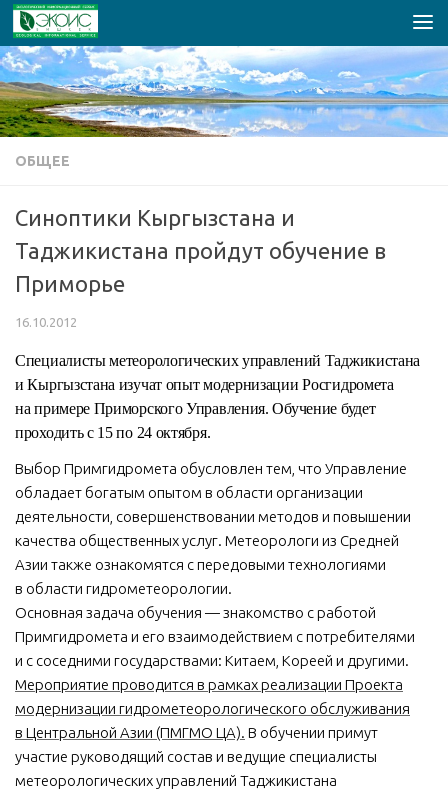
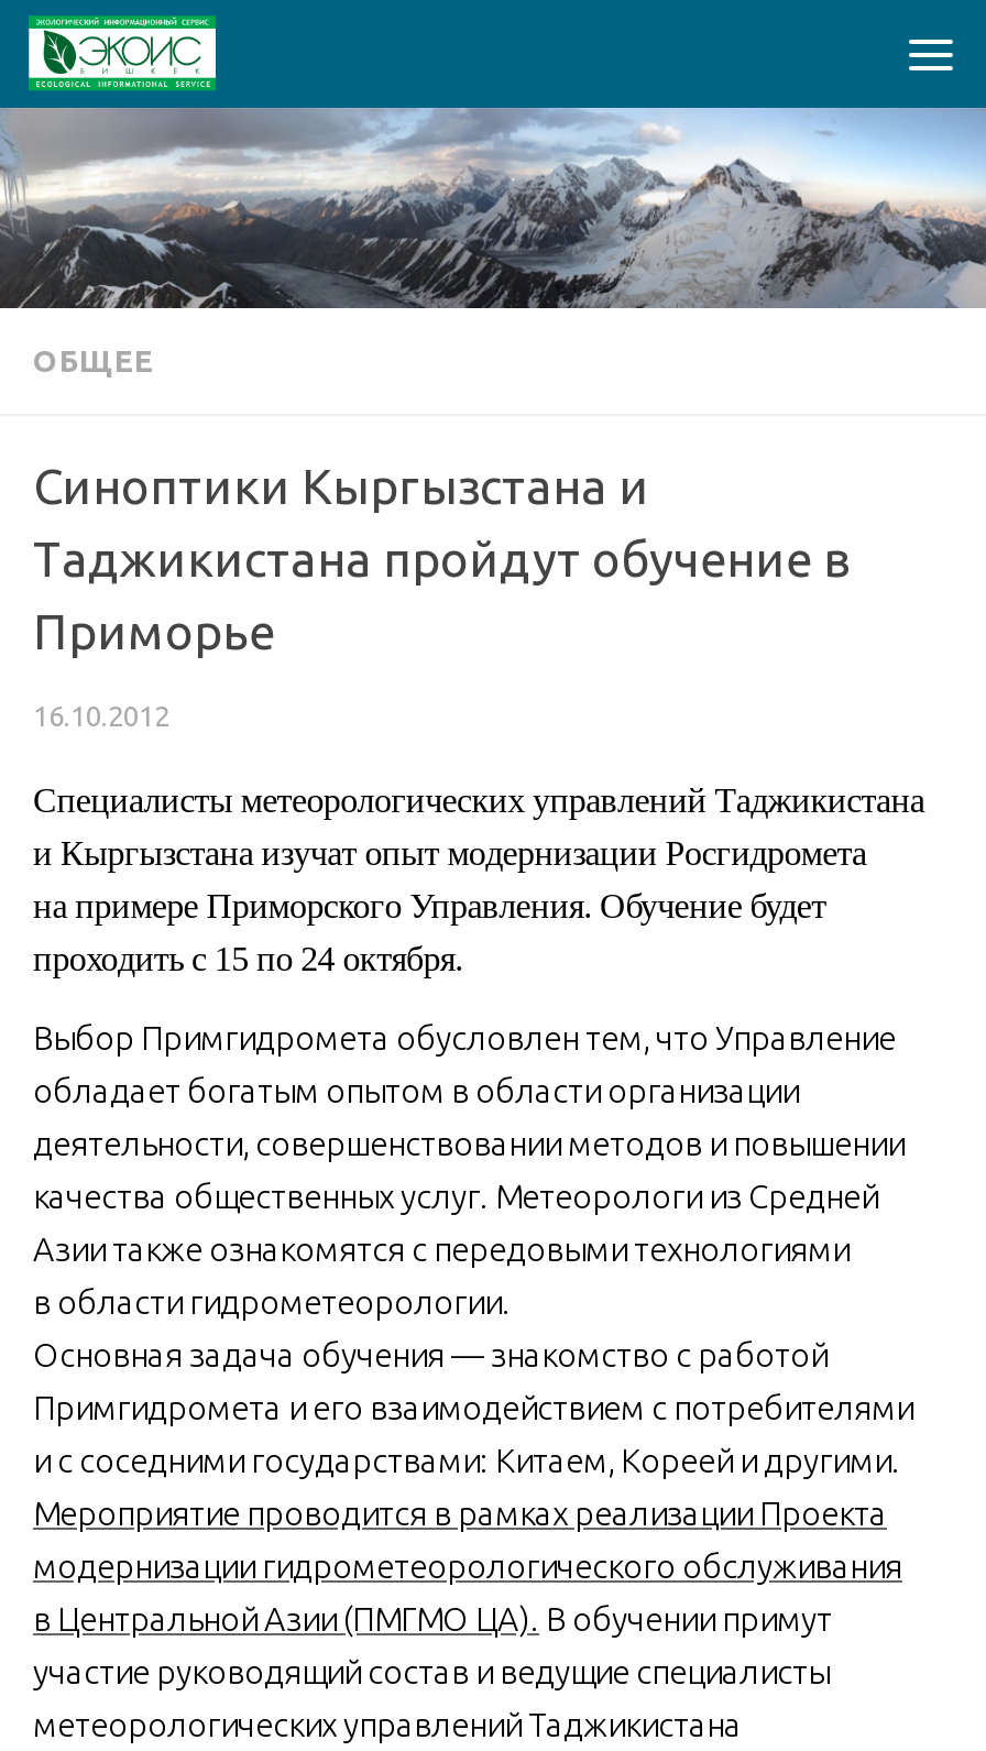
[3,45,445,138] [image] -> [7,106,979,310] [image]

